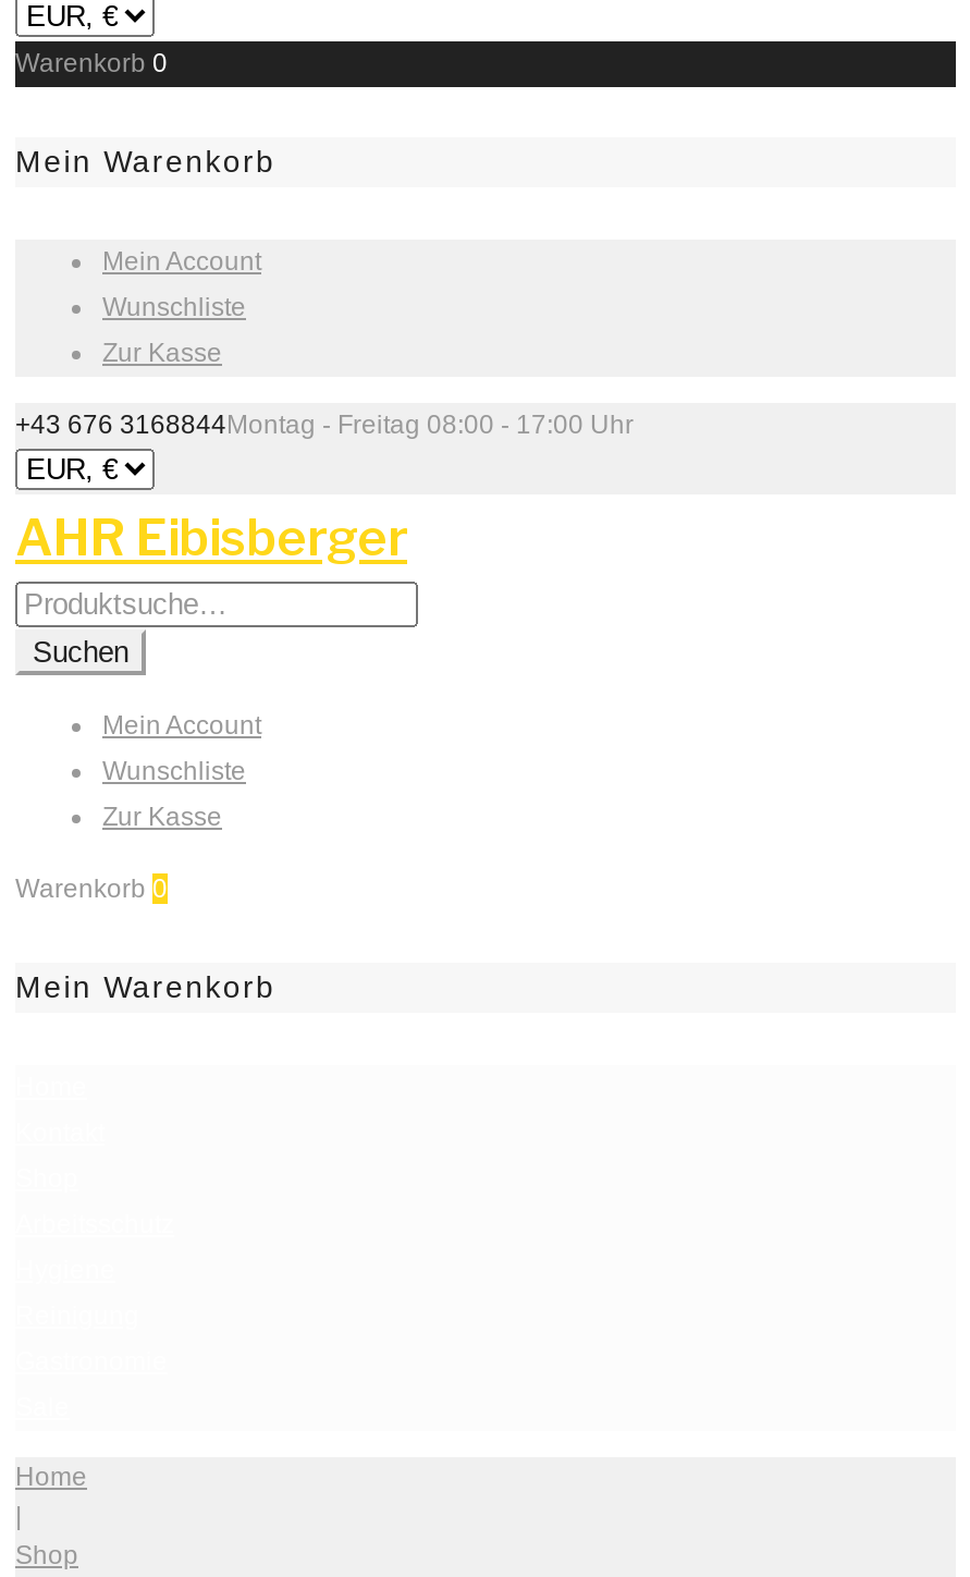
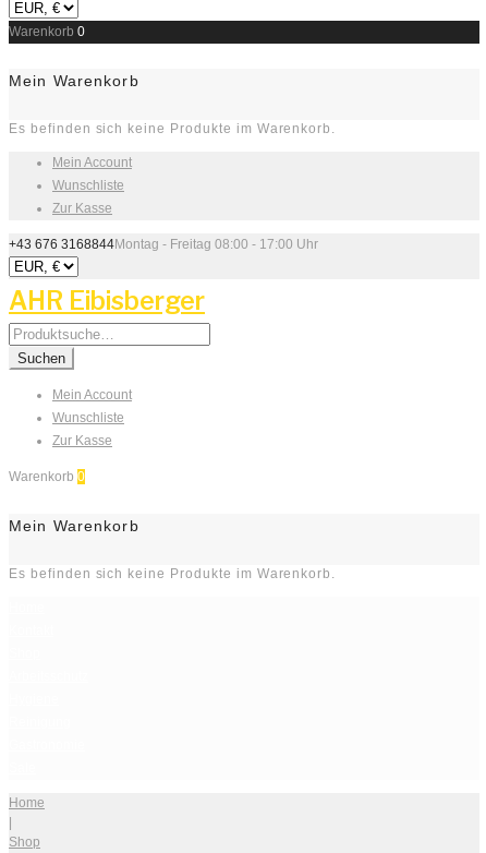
none -> [9,121,336,136] Es befinden sich keine Produkte im Warenkorb.
none -> [9,566,336,581] Es befinden sich keine Produkte im Warenkorb.

